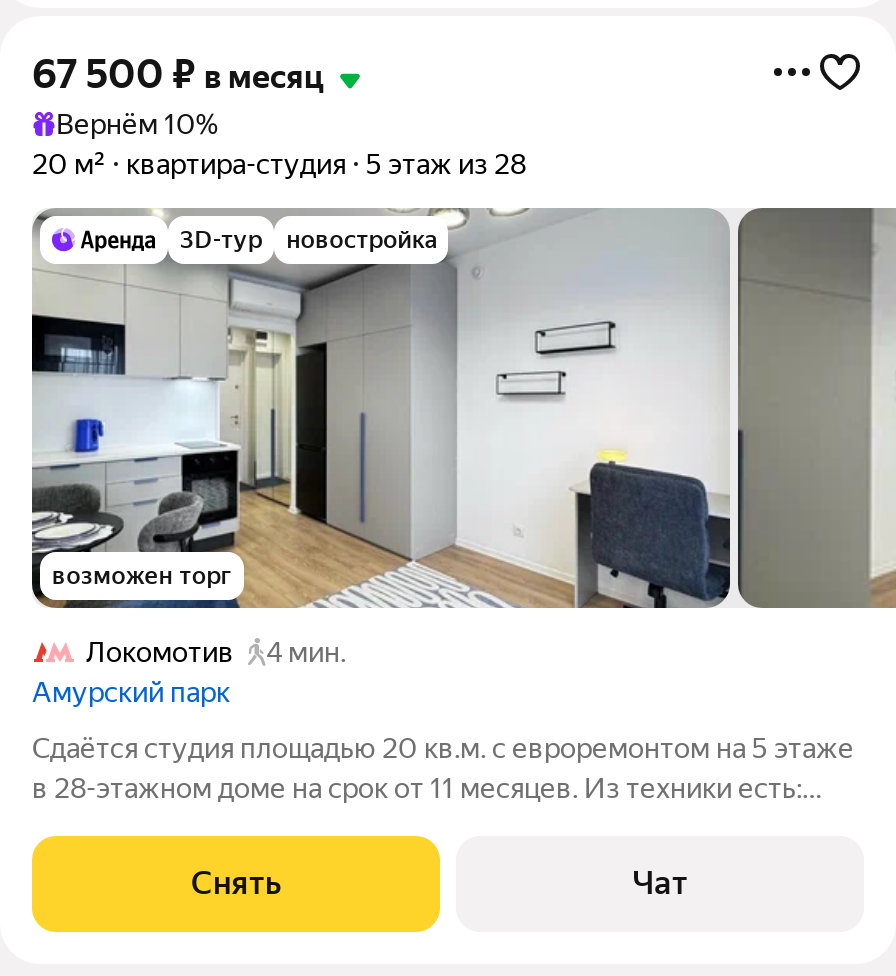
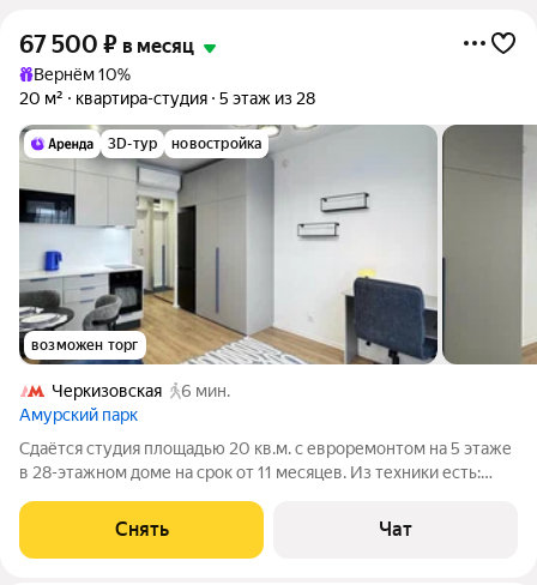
[86,636,346,668] Локомотив | 4 мин. -> [52,381,230,400] Черкизовская | 6 мин.

